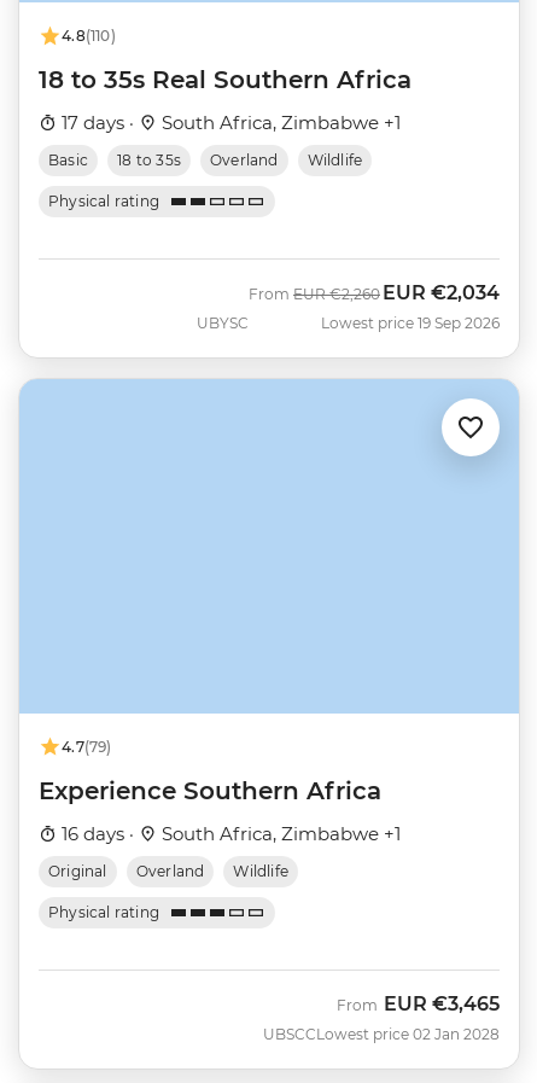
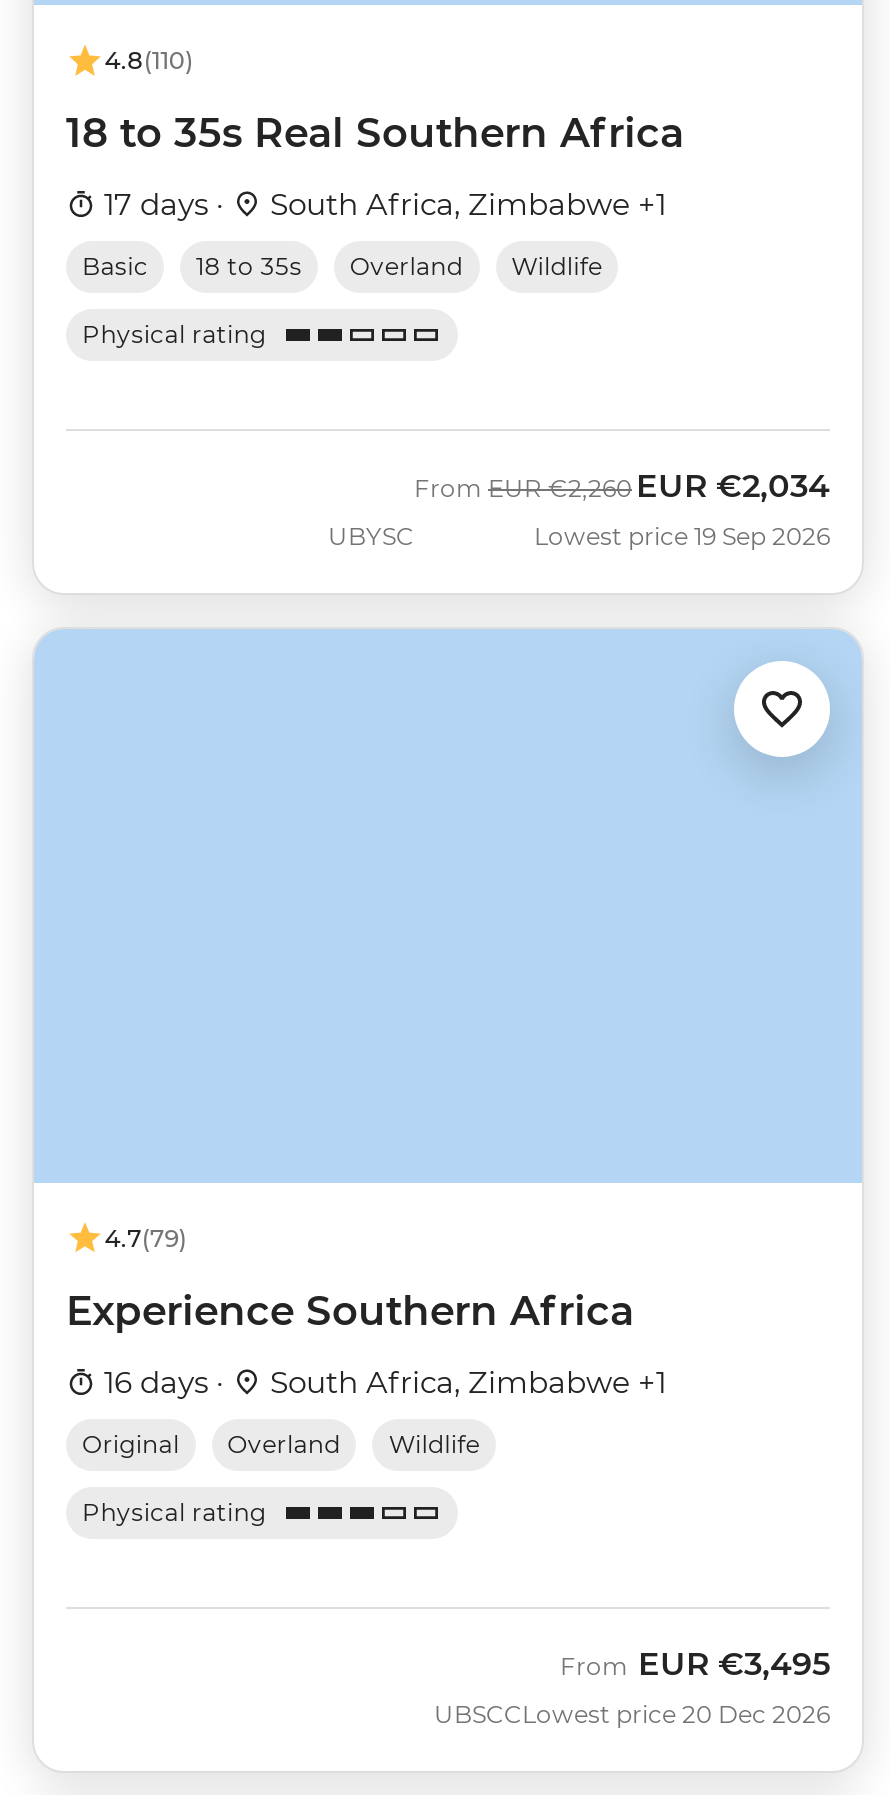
[337,993,500,1016] From EUR €3,465 -> [560,1645,830,1683] From EUR €3,495
[316,1025,500,1043] Lowest price 02 Jan 2028 -> [522,1699,830,1729] Lowest price 20 Dec 2026

